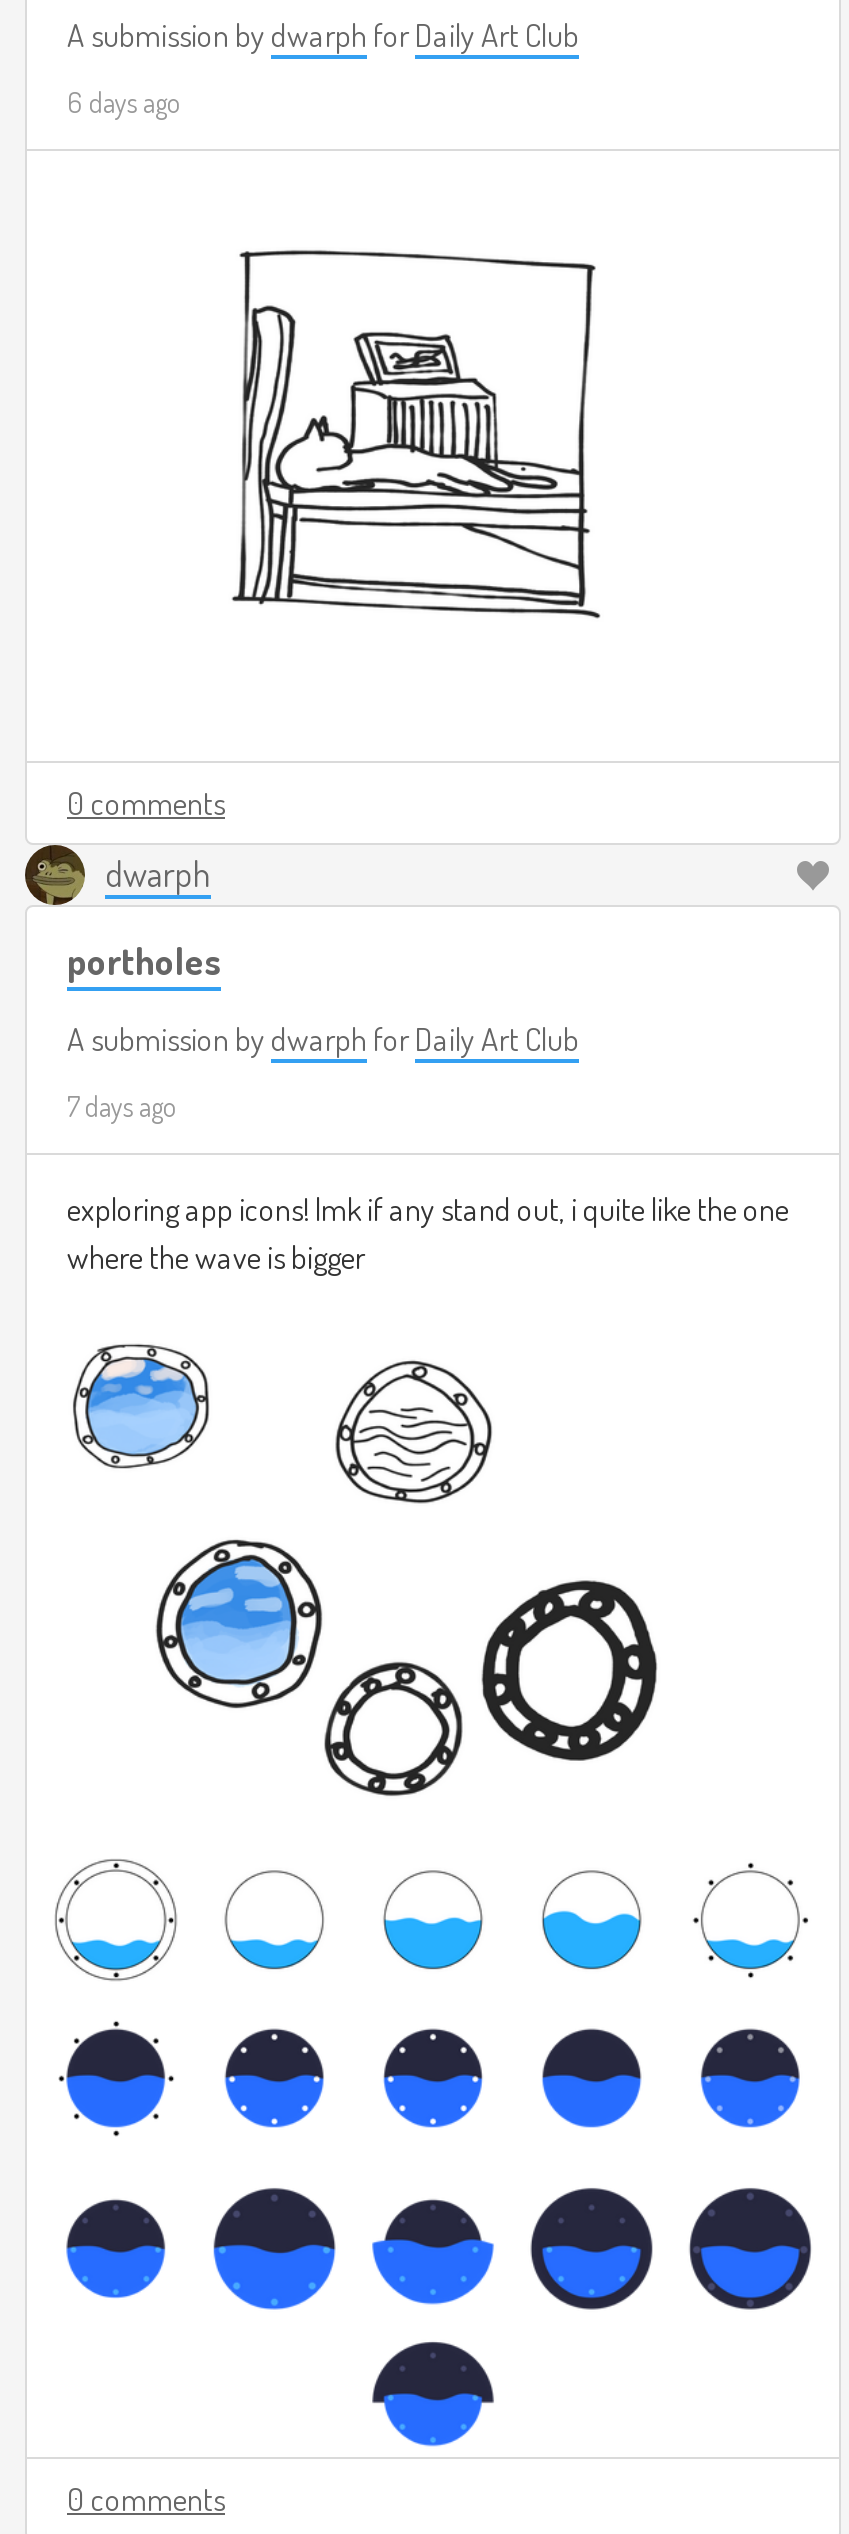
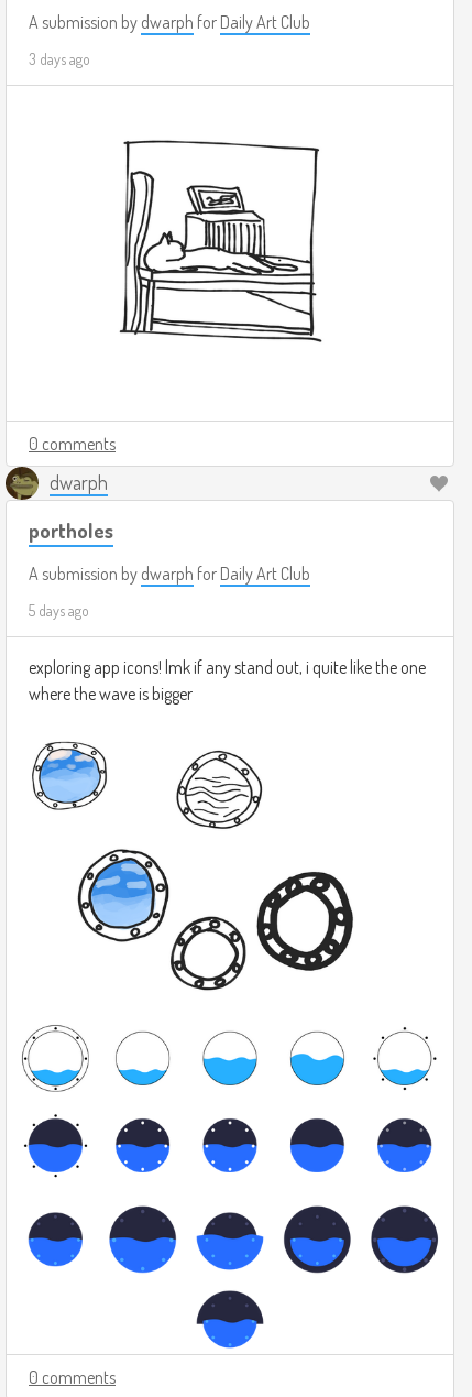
[67,86,181,120] 6 days ago -> [29,49,90,68] 3 days ago
[67,1089,177,1123] 7 days ago -> [29,601,89,620] 5 days ago

